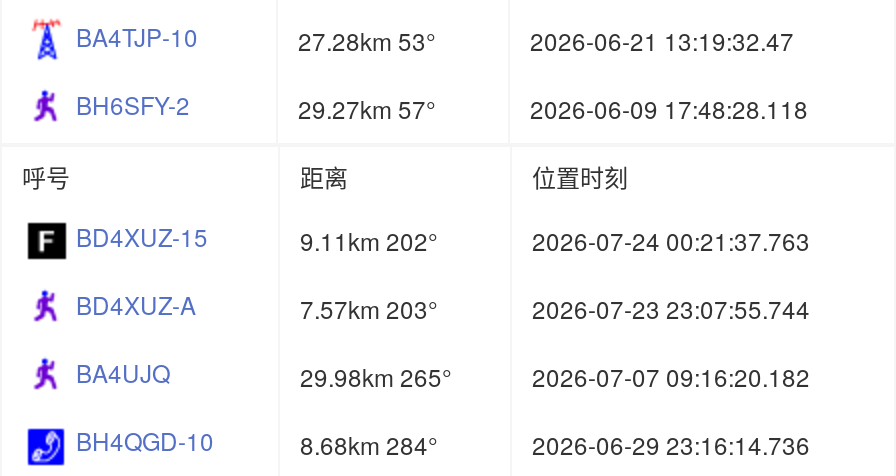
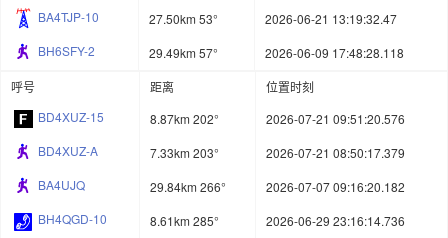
[298,23,436,57] 27.28km 53° -> [149,10,218,27] 27.50km 53°
[298,91,436,125] 29.27km 57° -> [149,44,218,61] 29.49km 57°
[300,223,810,257] 9.11km 202° | 2026-07-24 00:21:37.763 -> [150,110,405,127] 8.87km 202° | 2026-07-21 09:51:20.576
[300,291,810,325] 7.57km 203° | 2026-07-23 23:07:55.744 -> [150,144,405,161] 7.33km 203° | 2026-07-21 08:50:17.379
[300,359,452,393] 29.98km 265° -> [150,178,226,195] 29.84km 266°
[300,427,438,461] 8.68km 284° -> [150,212,219,229] 8.61km 285°

